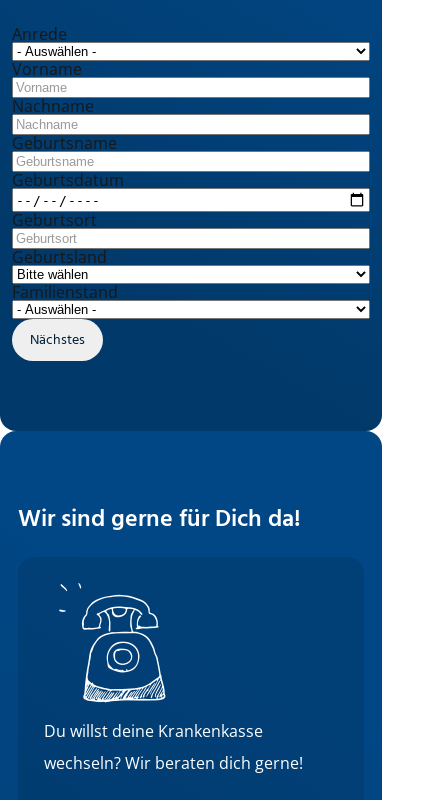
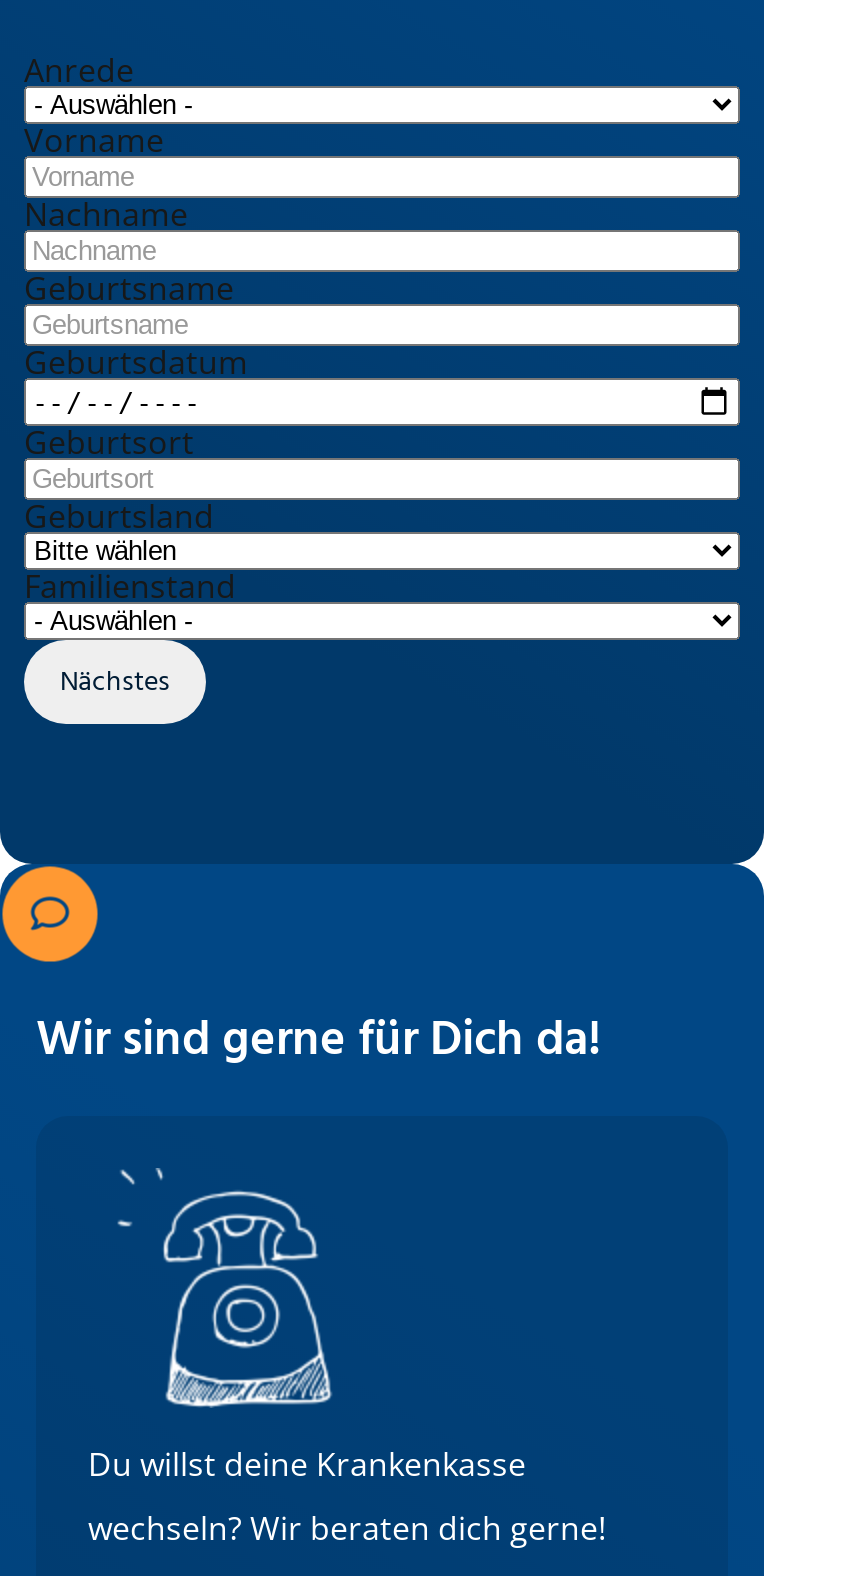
none -> [6,864,100,964] [image]

